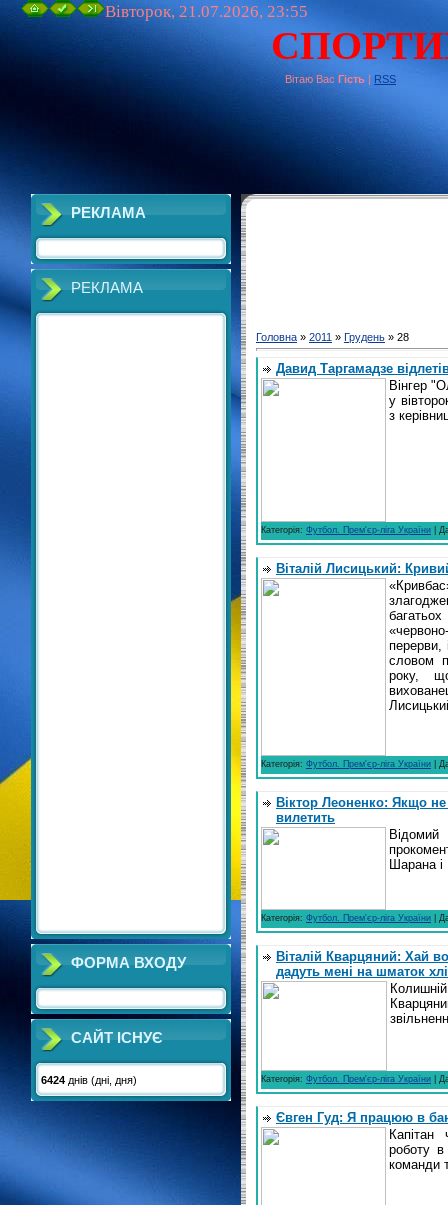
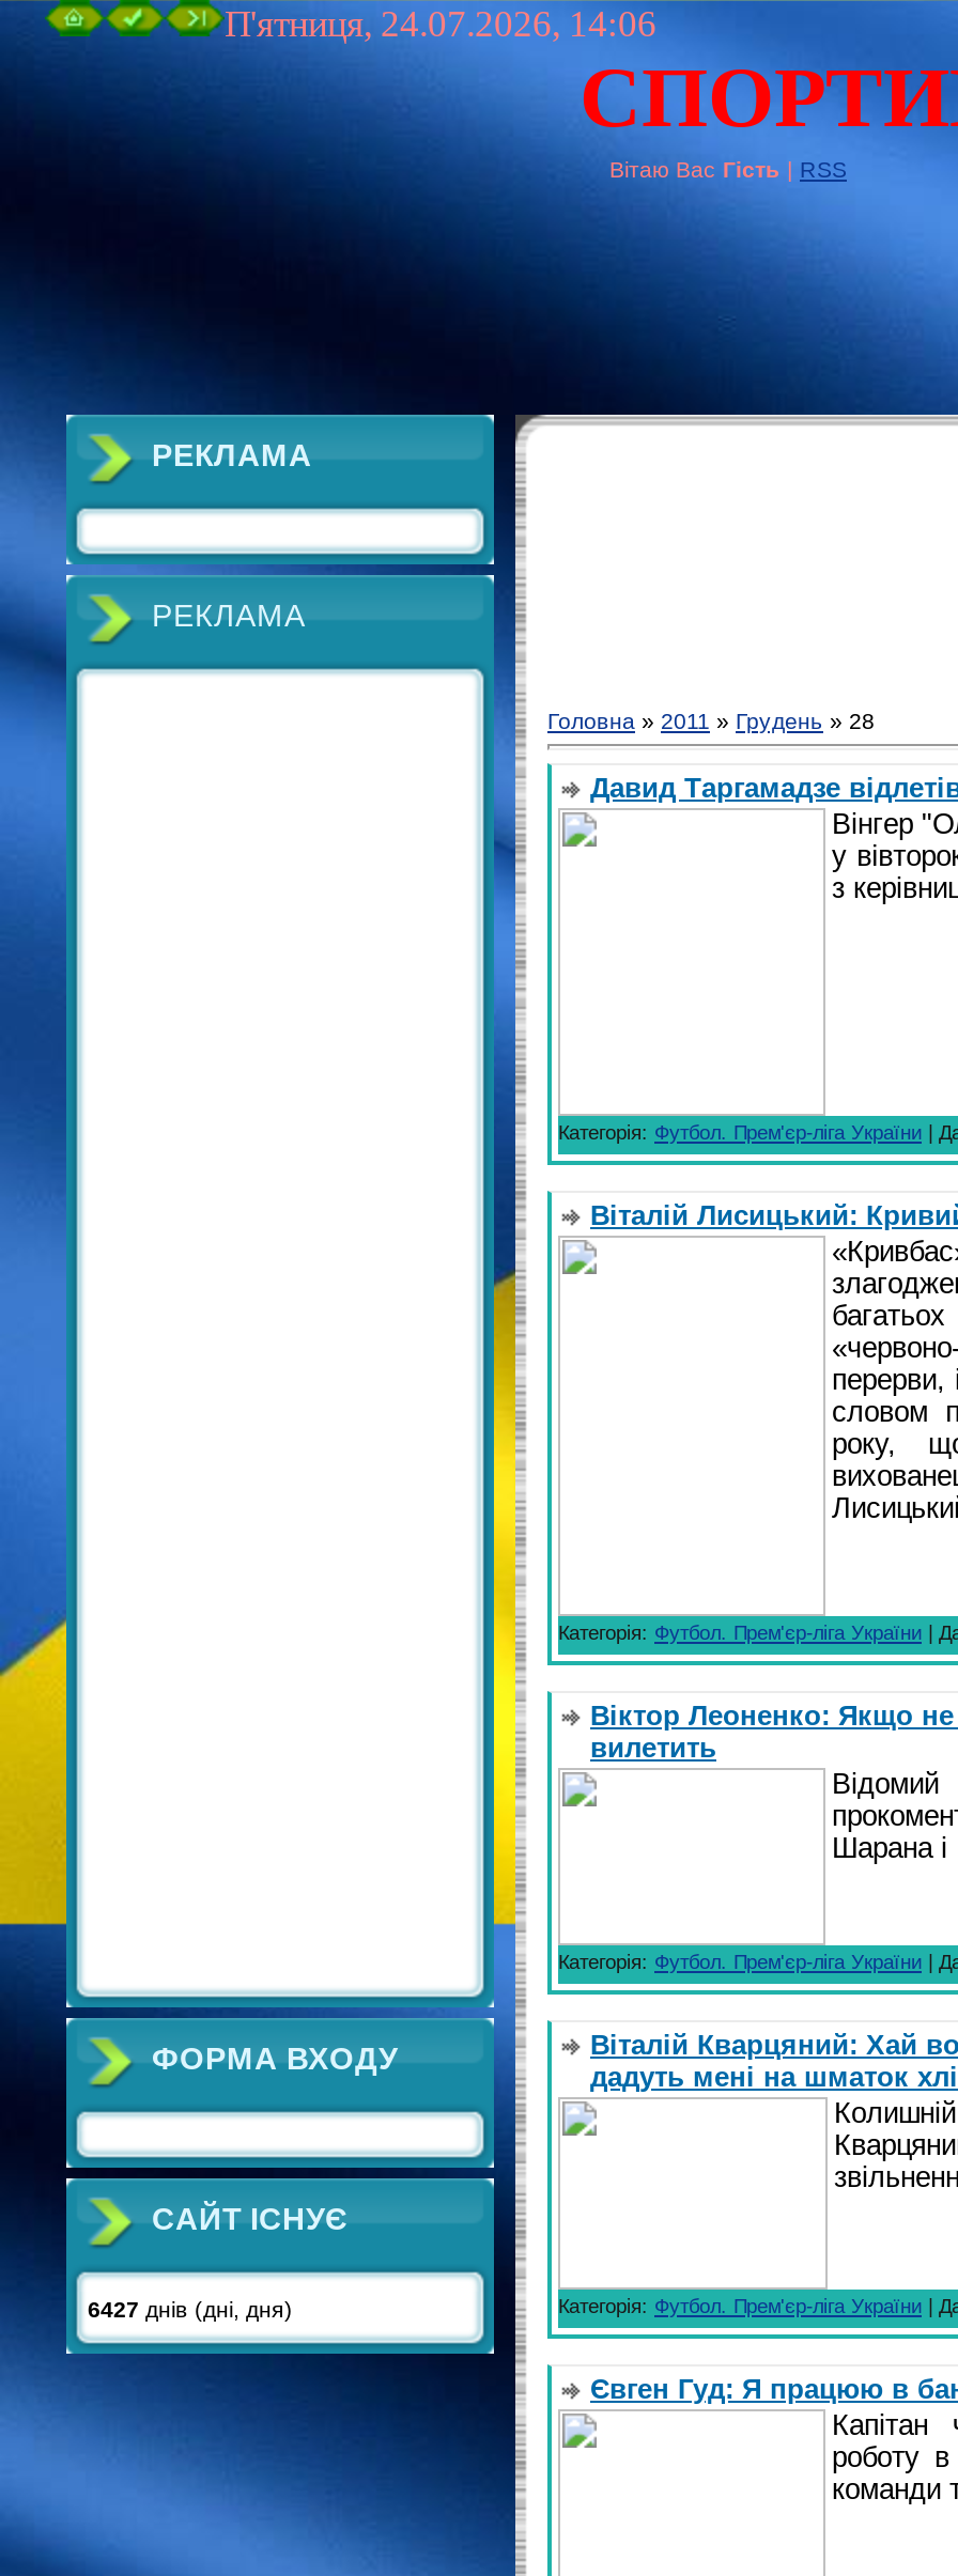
[105,2,308,21] Вівторок, 21.07.2026, 23:55 -> [225,4,656,45] П'ятниця, 24.07.2026, 14:06
[41,1074,137,1086] 6424 днів (дні, дня) -> [88,2296,293,2322] 6427 днів (дні, дня)

